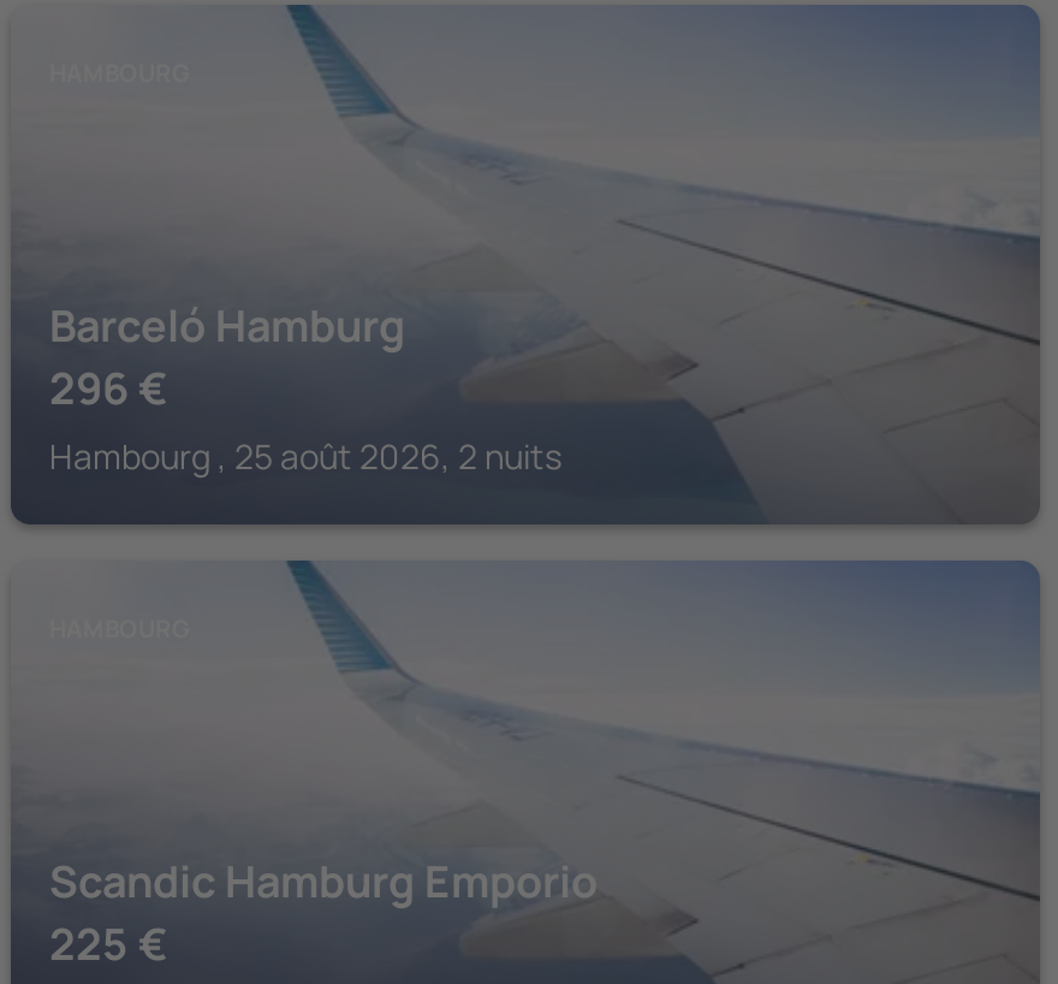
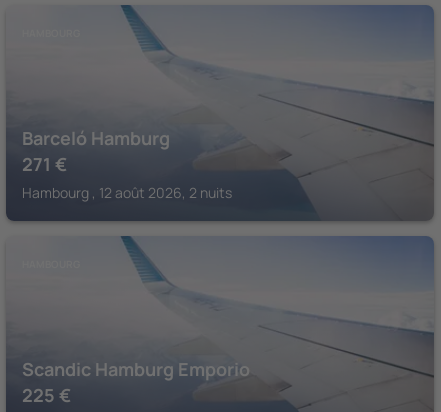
[49,358,167,416] 296 € -> [22,152,67,176] 271 €
[49,433,561,479] Hambourg , 25 août 2026, 2 nuits -> [22,183,232,202] Hambourg , 12 août 2026, 2 nuits

